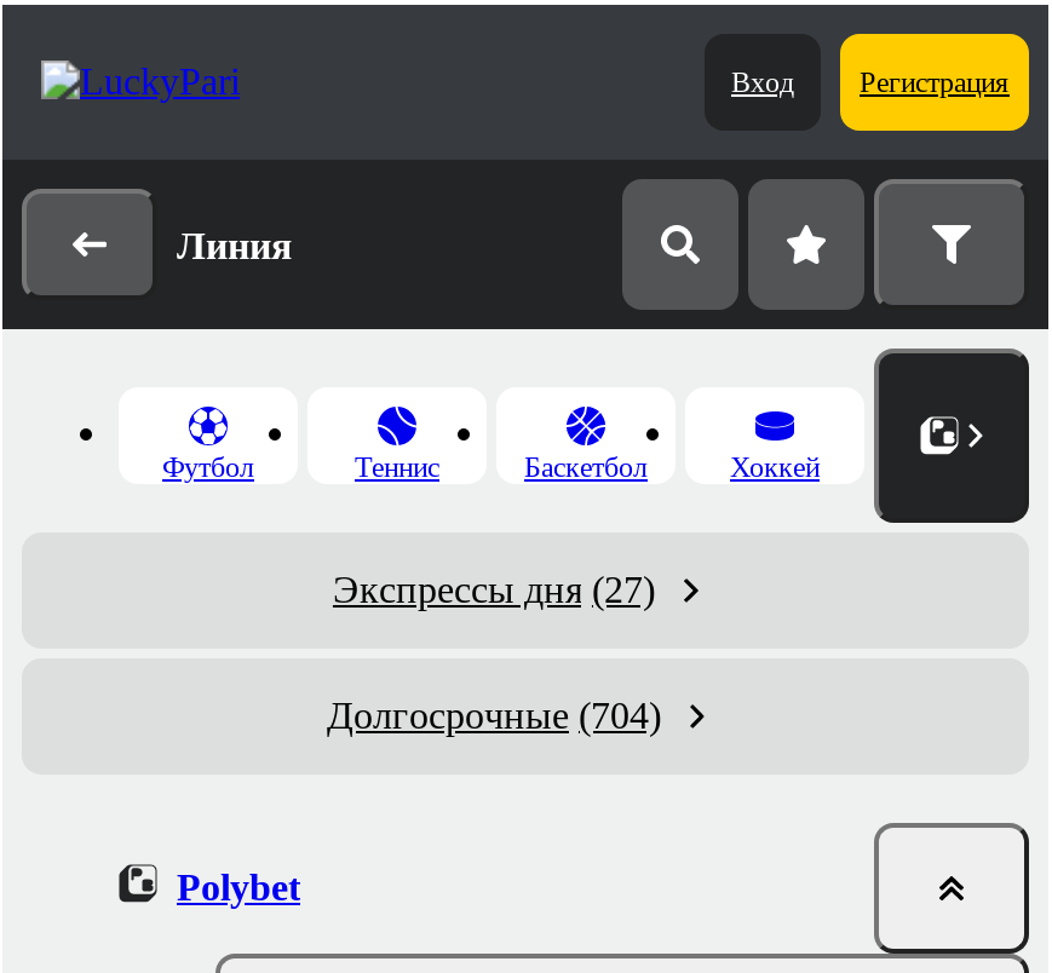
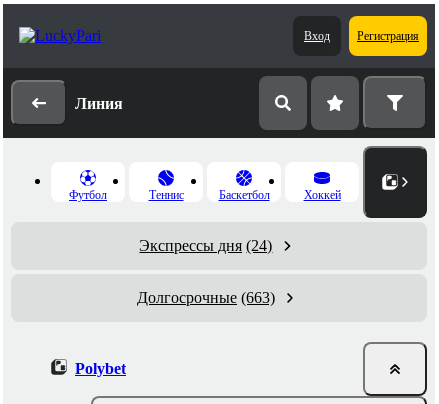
[333,569,655,610] Экспрессы дня (27) -> [139,237,272,254] Экспрессы дня (24)
[327,695,661,736] Долгосрочные (704) -> [137,289,275,306] Долгосрочные (663)

